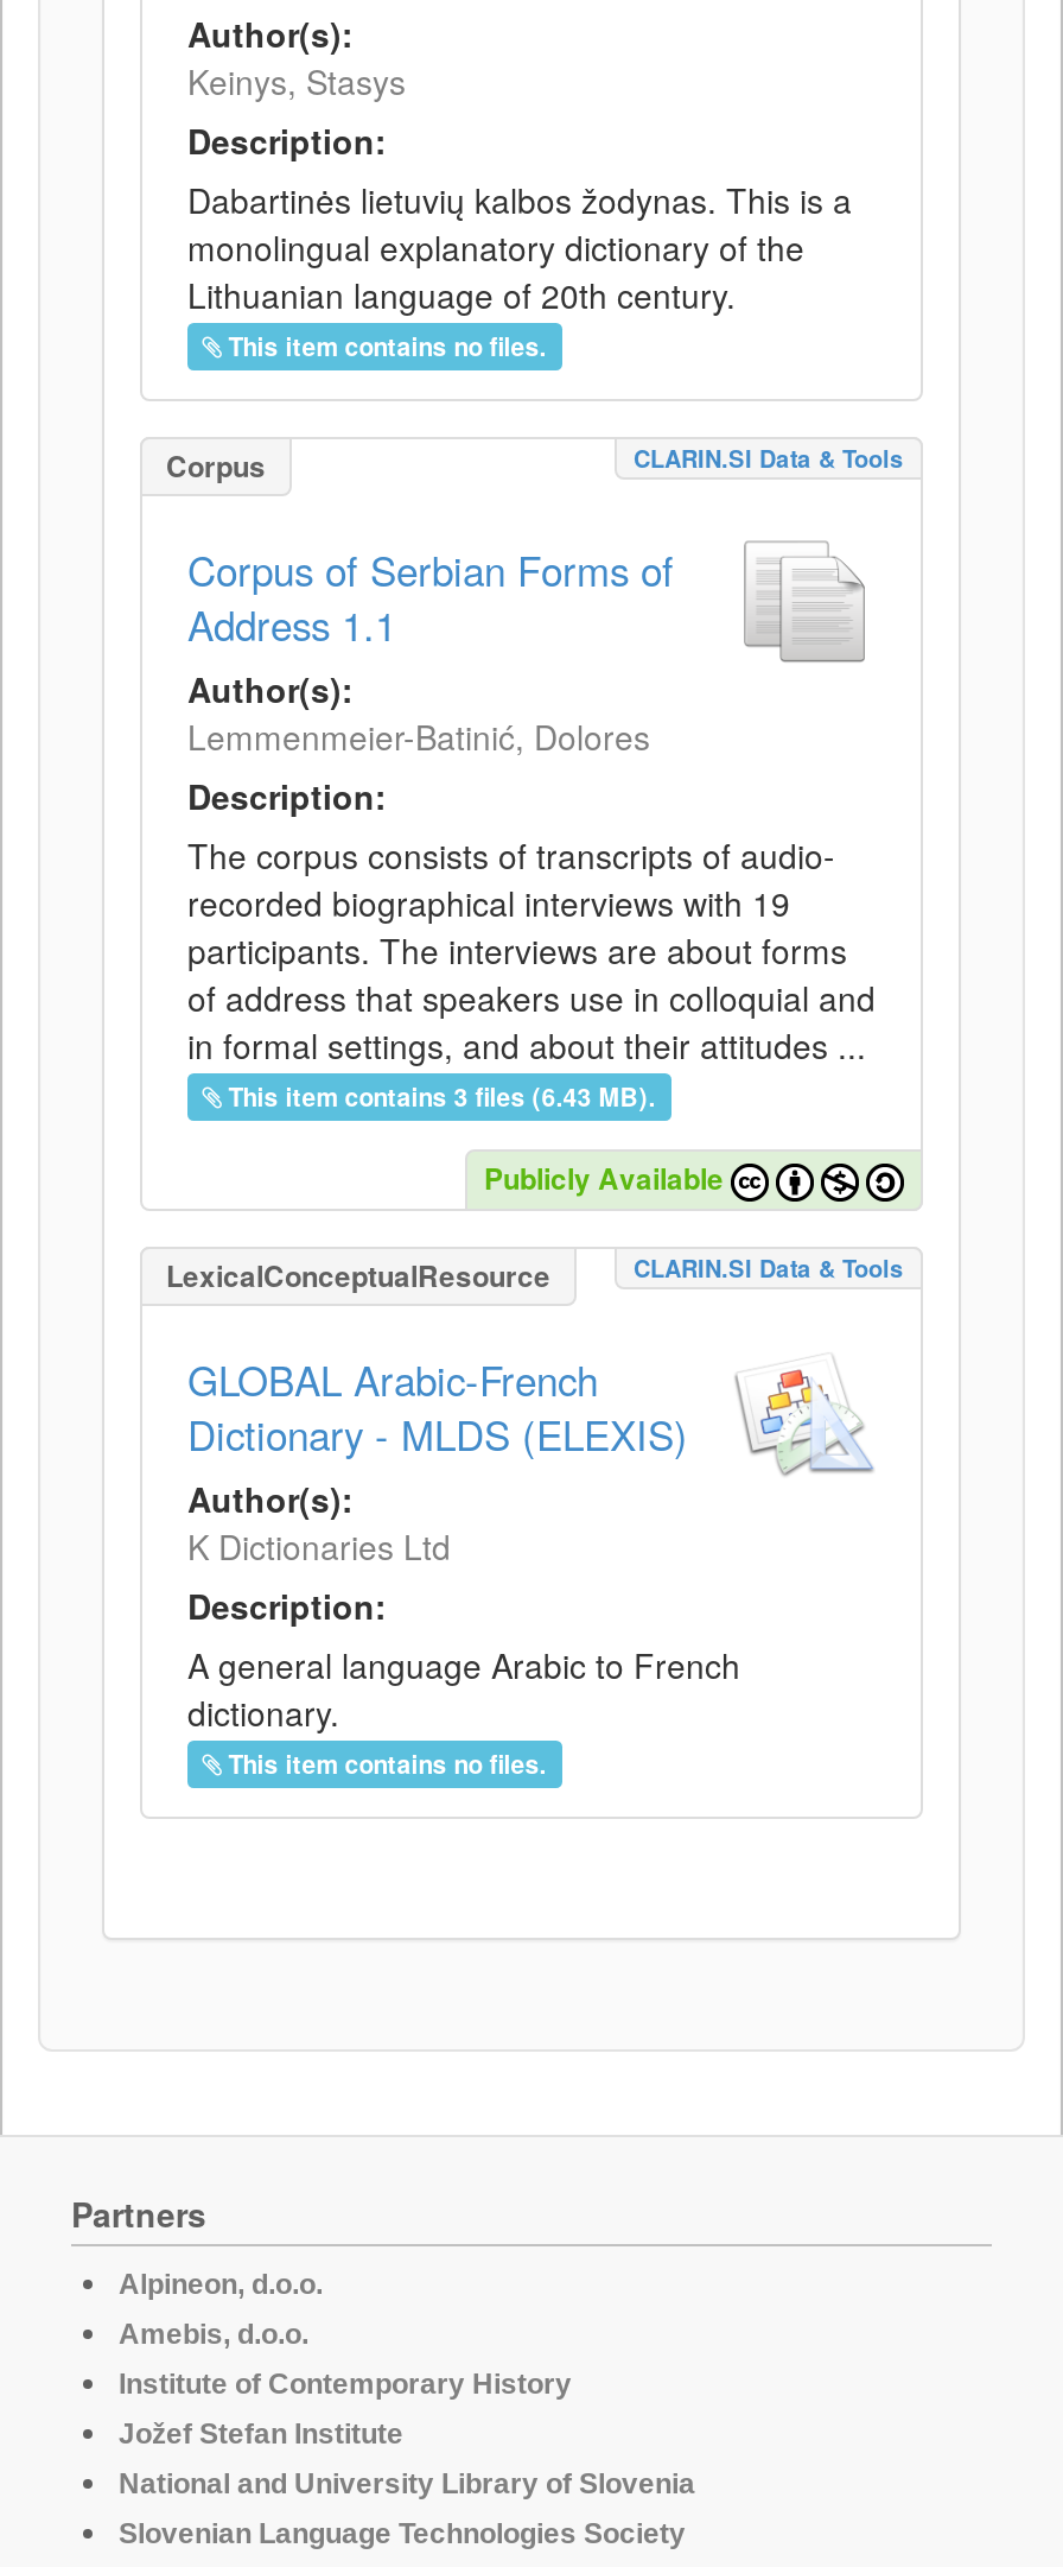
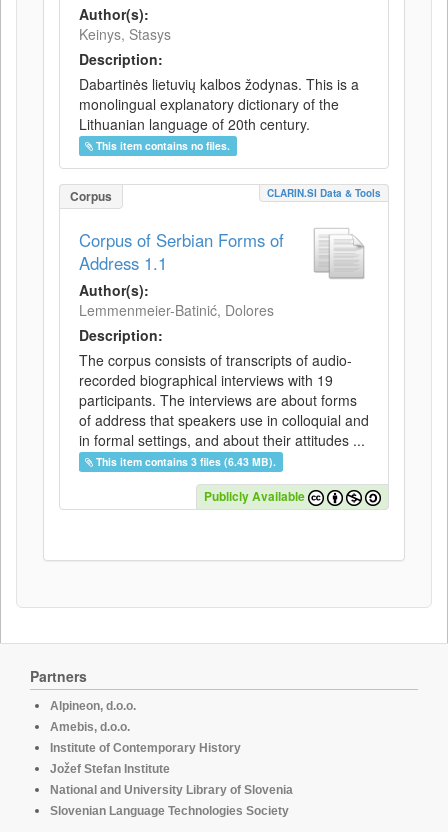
[159,1251,904,1781] [image] | LexicalConceptualResource | CLARIN.SI Data & Tools | GLOBAL Arabic-French | Dictionary - MLDS (ELEXIS) | Author(s): | K Dictionaries Ltd | Description: | A general language Arabic to French | dictionary. | This item contains no files. -> none

